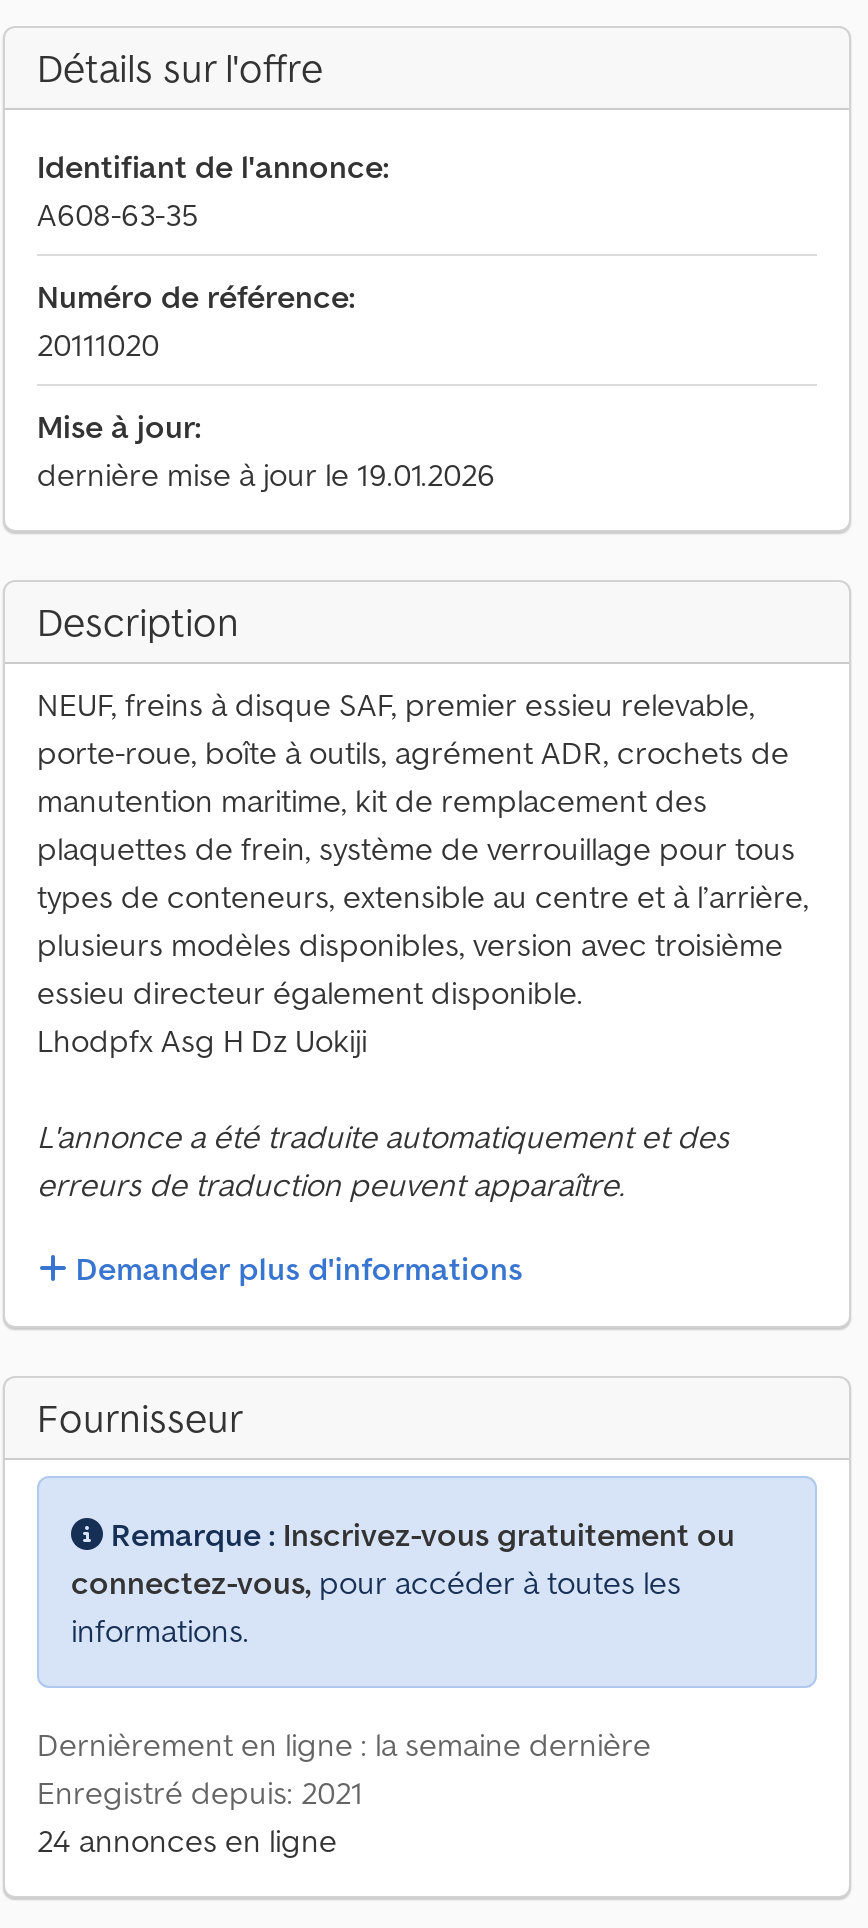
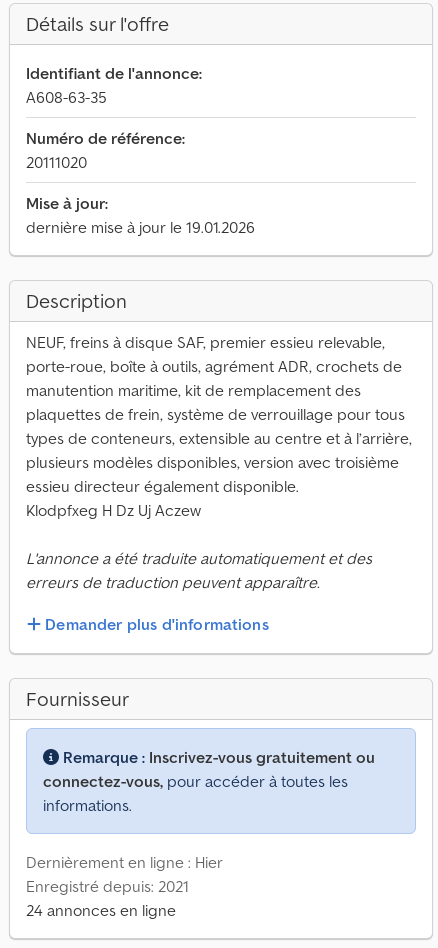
[37,1020,367,1060] Lhodpfx Asg H Dz Uokiji -> [26,500,201,520] Klodpfxeg H Dz Uj Aczew
[37,1724,651,1764] Dernièrement en ligne : la semaine dernière -> [26,852,223,872] Dernièrement en ligne : Hier

